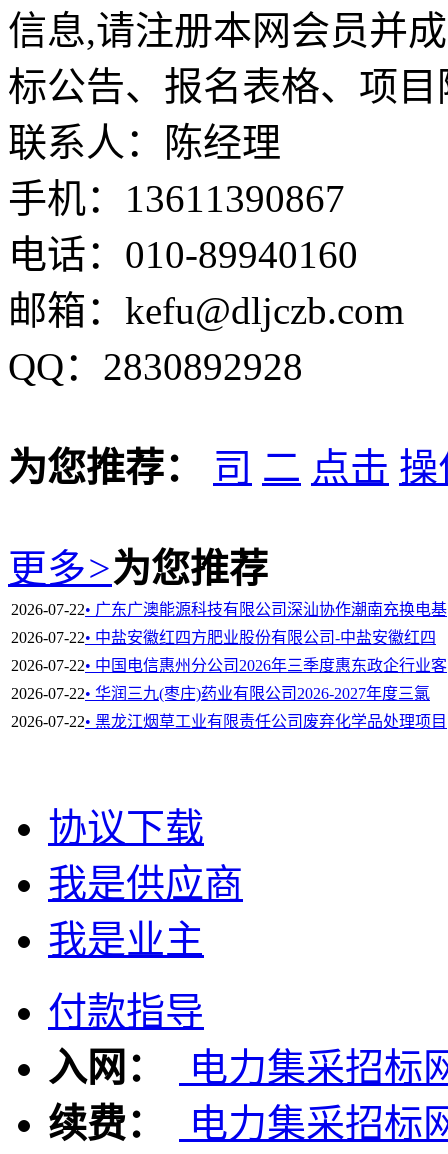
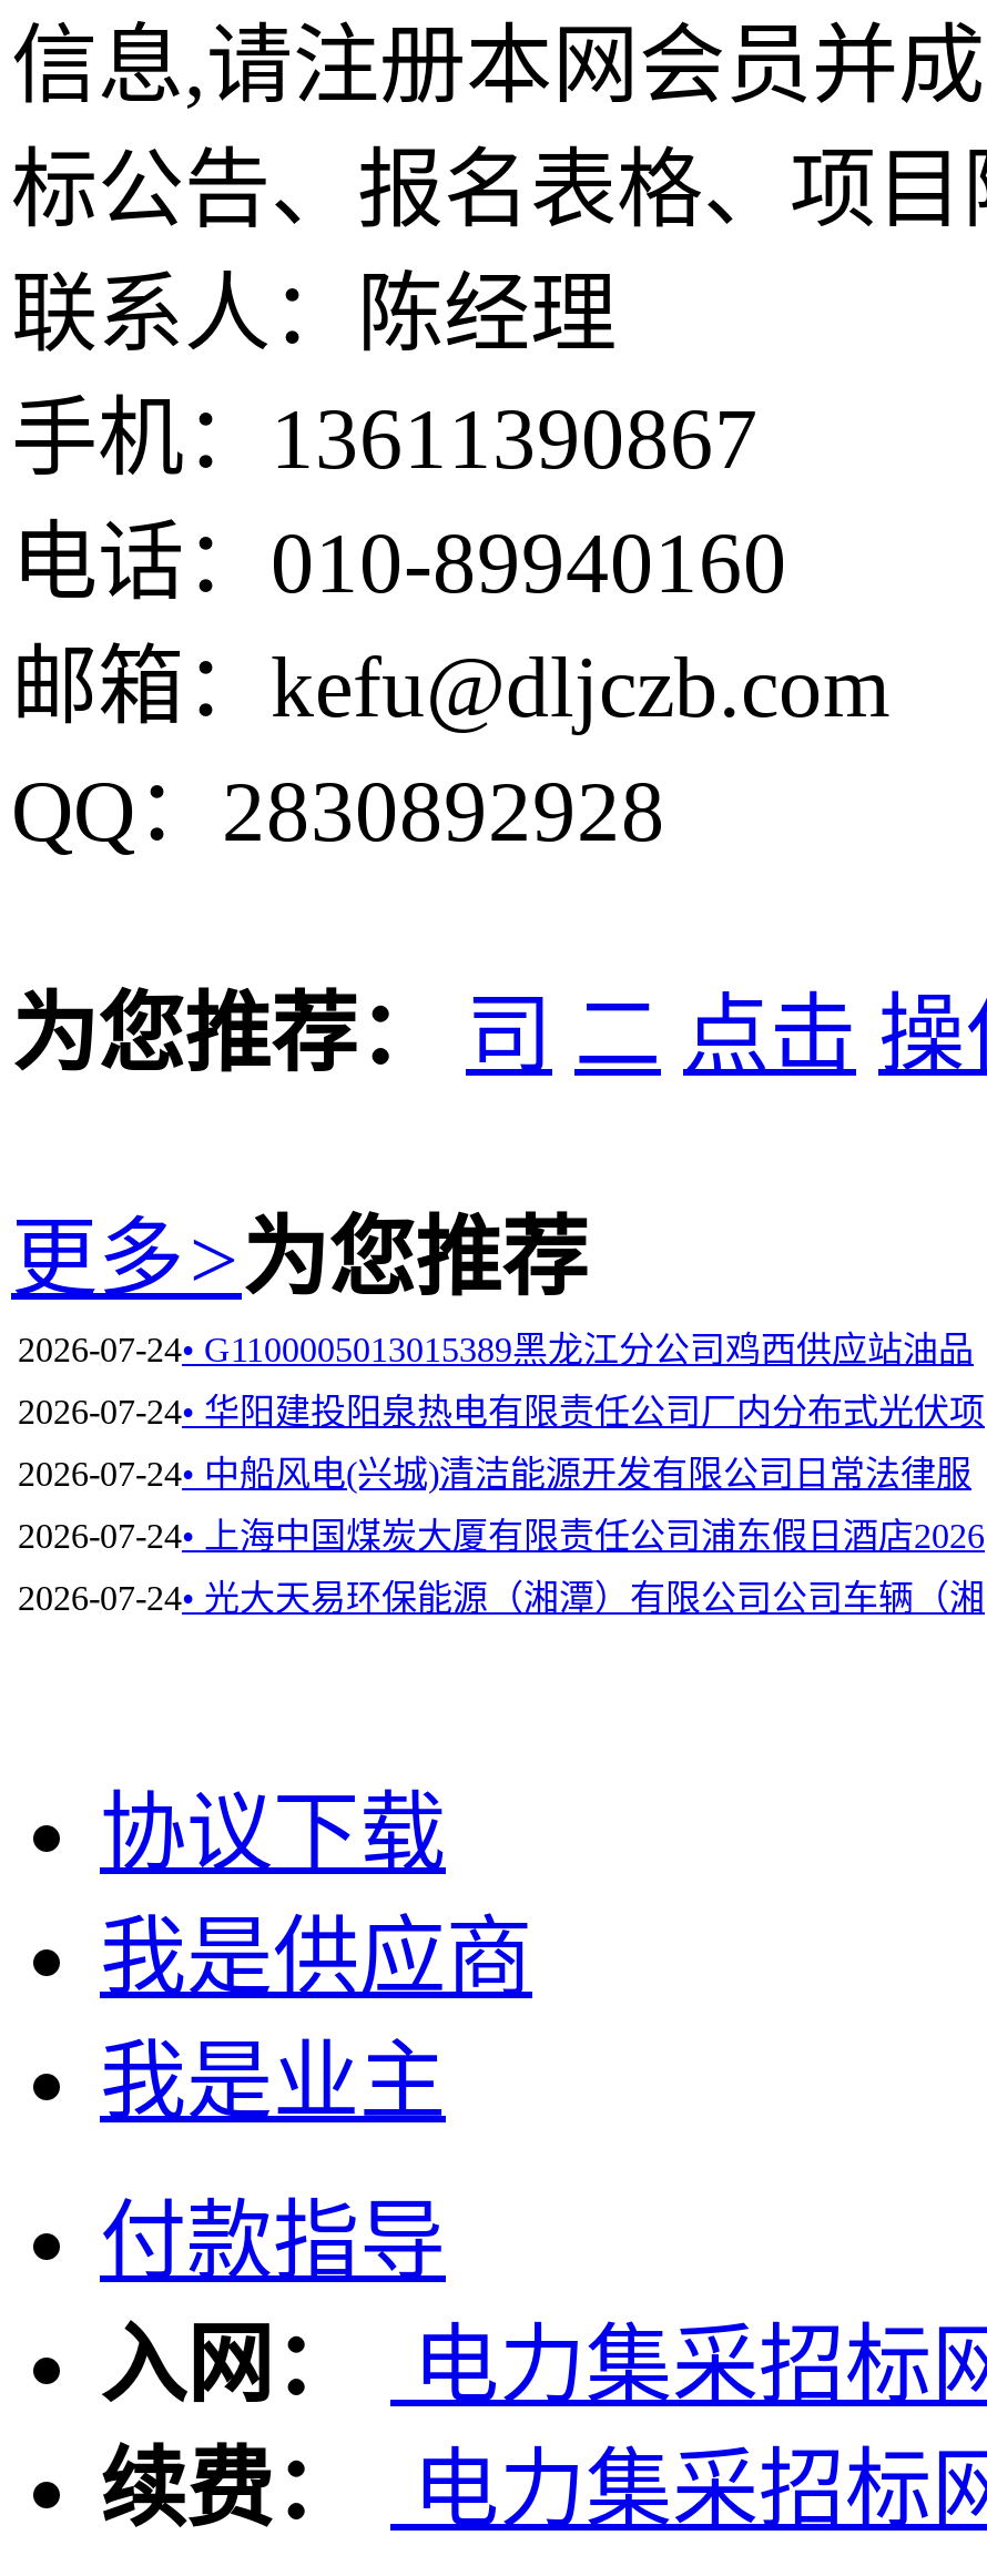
[11,601,447,618] 2026-07-22• 广东广澳能源科技有限公司深汕协作潮南充换电基 -> [18,1330,974,1368] 2026-07-24• G1100005013015389黑龙江分公司鸡西供应站油品
[11,629,436,646] 2026-07-22• 中盐安徽红四方肥业股份有限公司-中盐安徽红四 -> [18,1393,985,1430] 2026-07-24• 华阳建投阳泉热电有限责任公司厂内分布式光伏项
[11,657,447,674] 2026-07-22• 中国电信惠州分公司2026年三季度惠东政企行业客 -> [18,1455,971,1492] 2026-07-24• 中船风电(兴城)清洁能源开发有限公司日常法律服
[11,685,430,702] 2026-07-22• 华润三九(枣庄)药业有限公司2026-2027年度三氯 -> [18,1517,985,1554] 2026-07-24• 上海中国煤炭大厦有限责任公司浦东假日酒店2026
[11,713,447,730] 2026-07-22• 黑龙江烟草工业有限责任公司废弃化学品处理项目 -> [18,1579,985,1617] 2026-07-24• 光大天易环保能源（湘潭）有限公司公司车辆（湘

